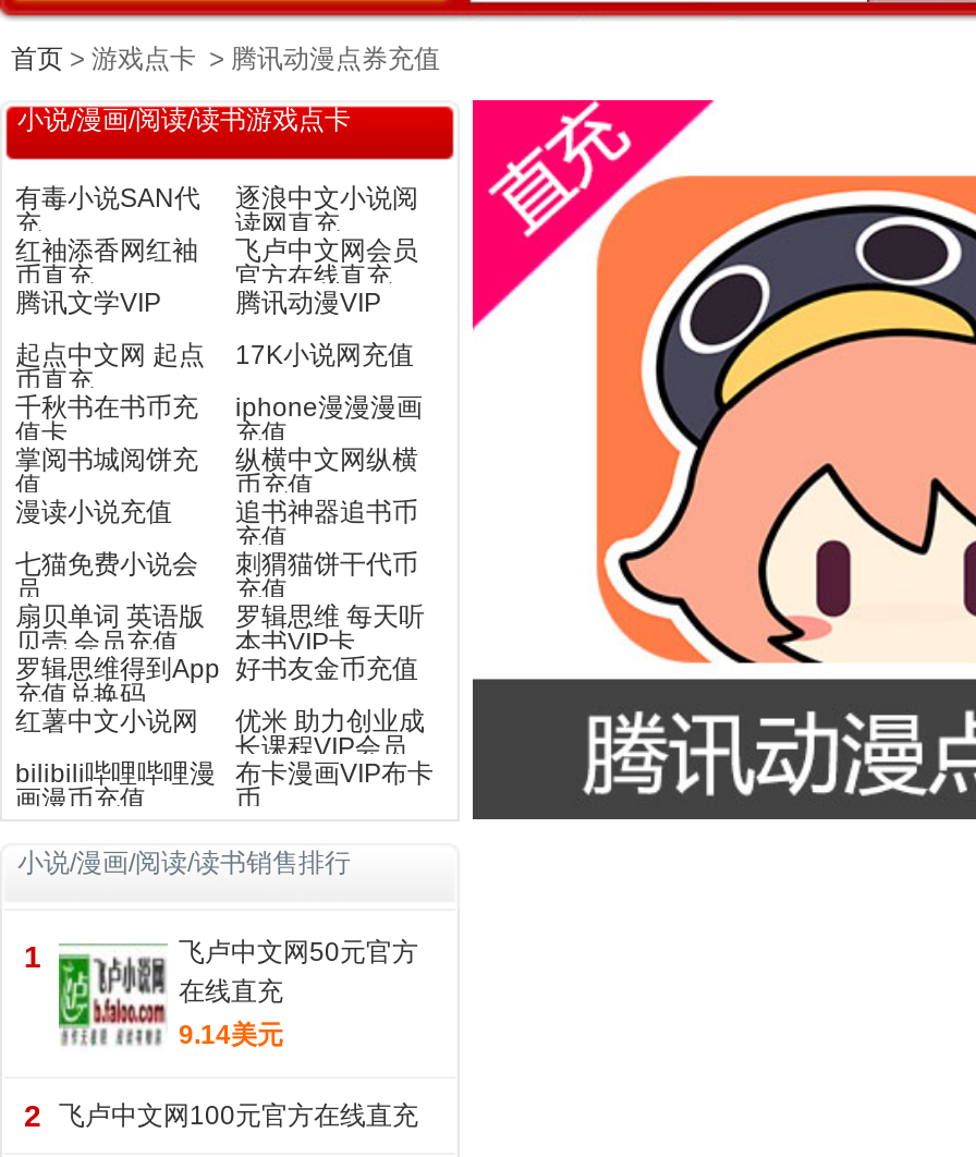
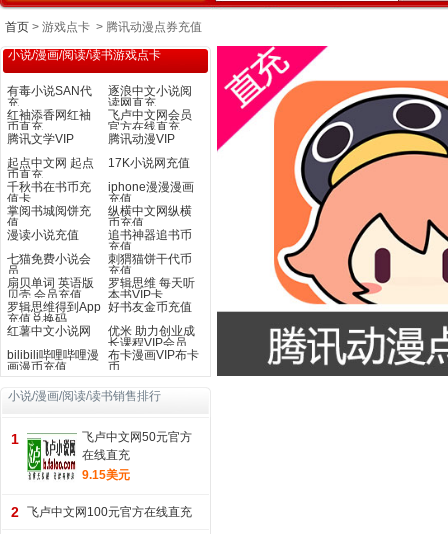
[179,1020,283,1050] 9.14美元 -> [82,468,130,482] 9.15美元

